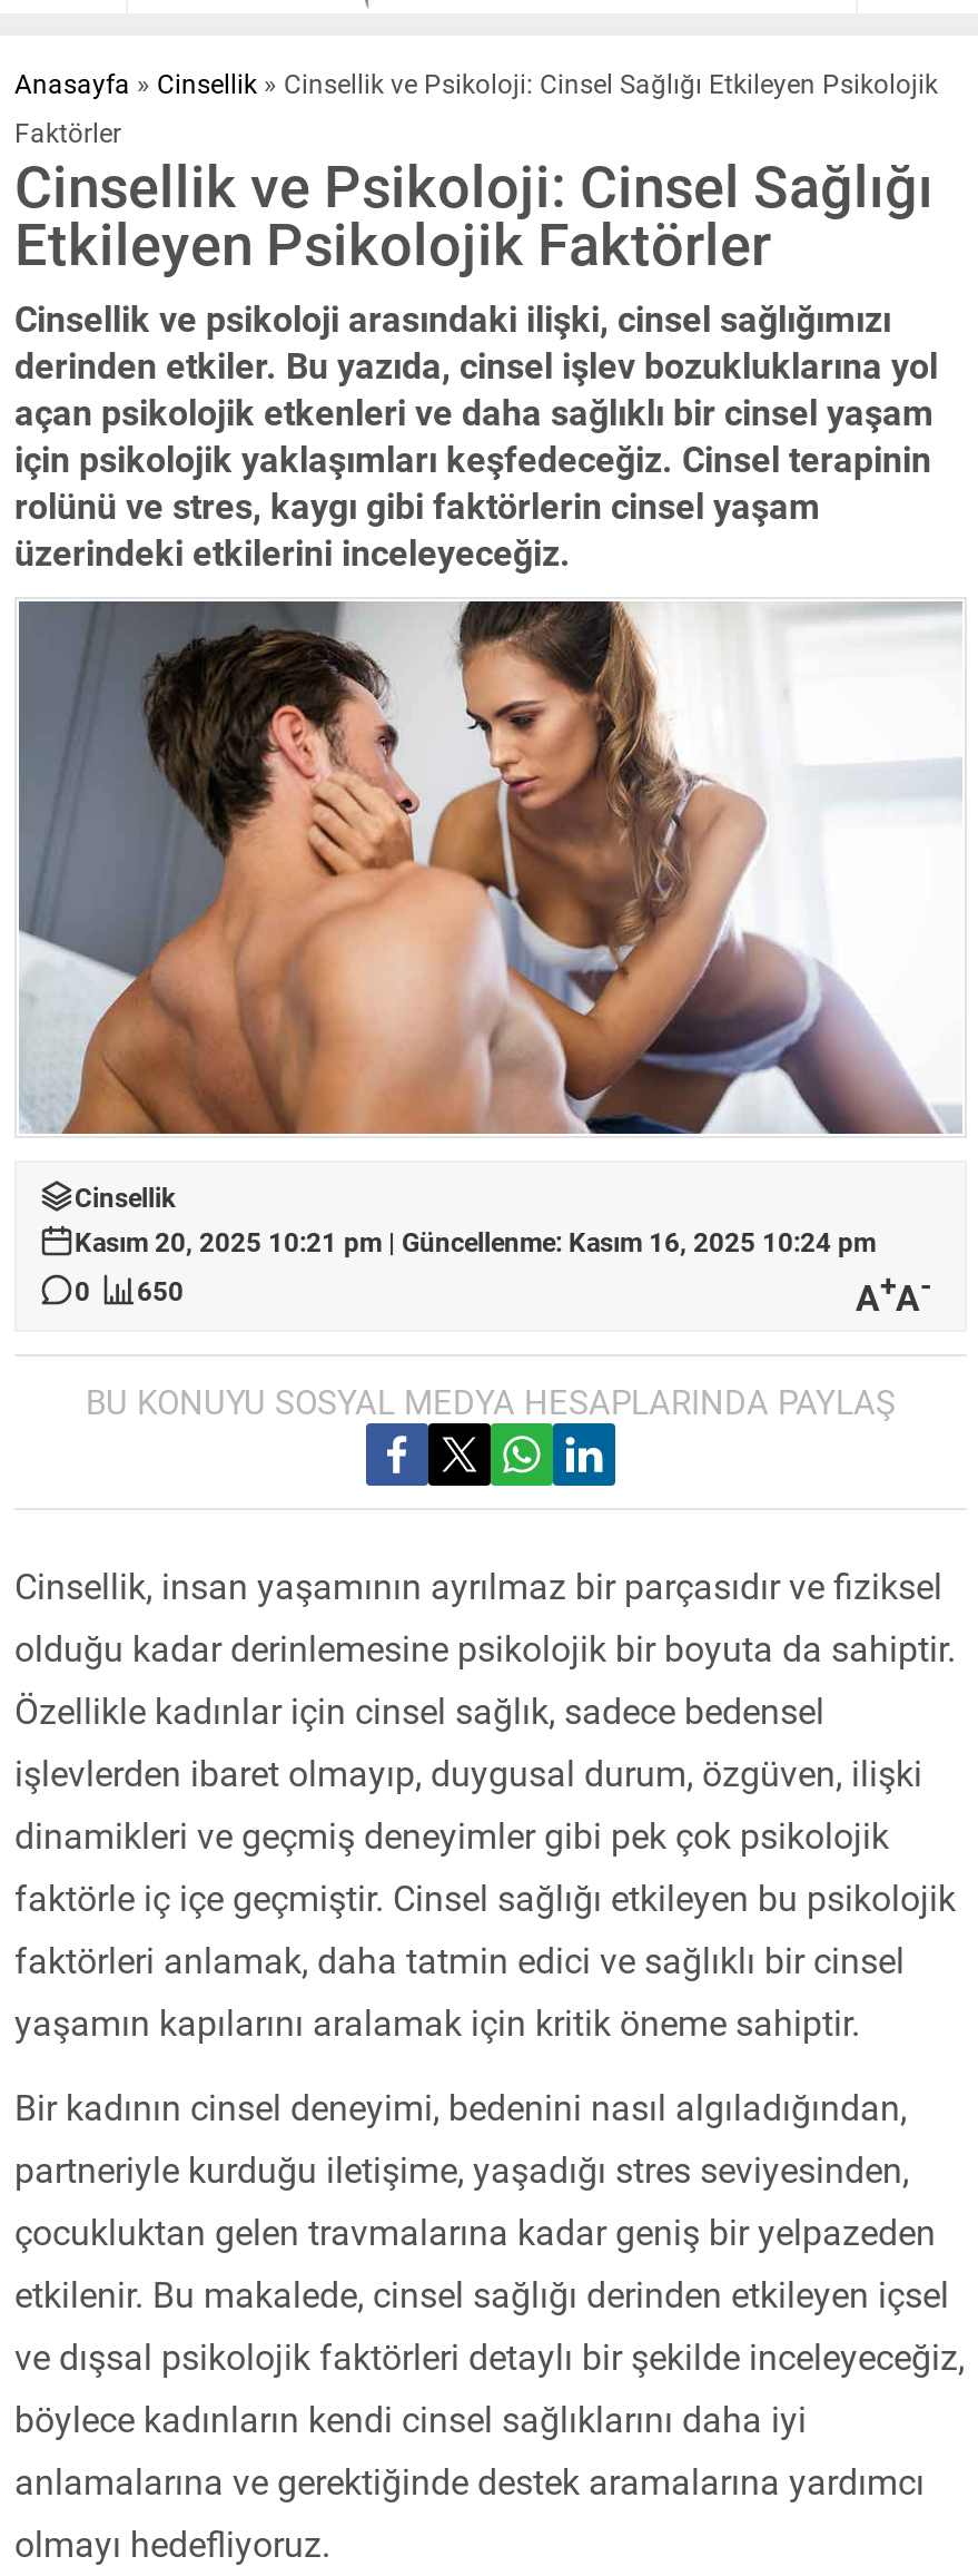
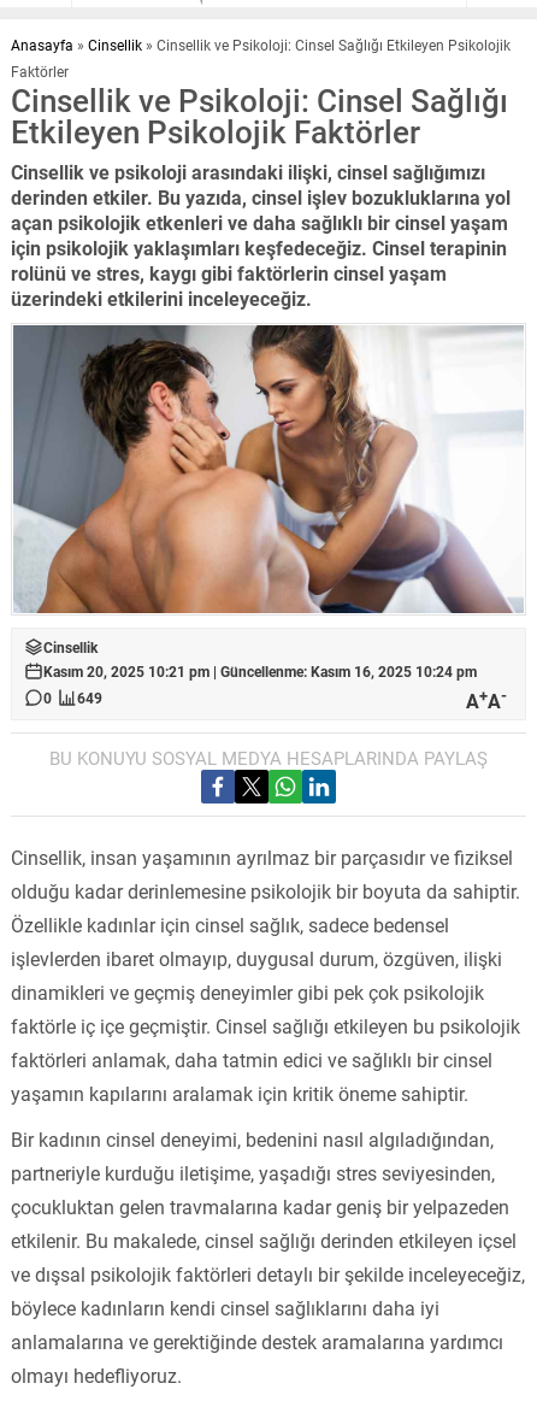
[75,1272,184,1308] 0 650 -> [43,688,102,707] 0 649

